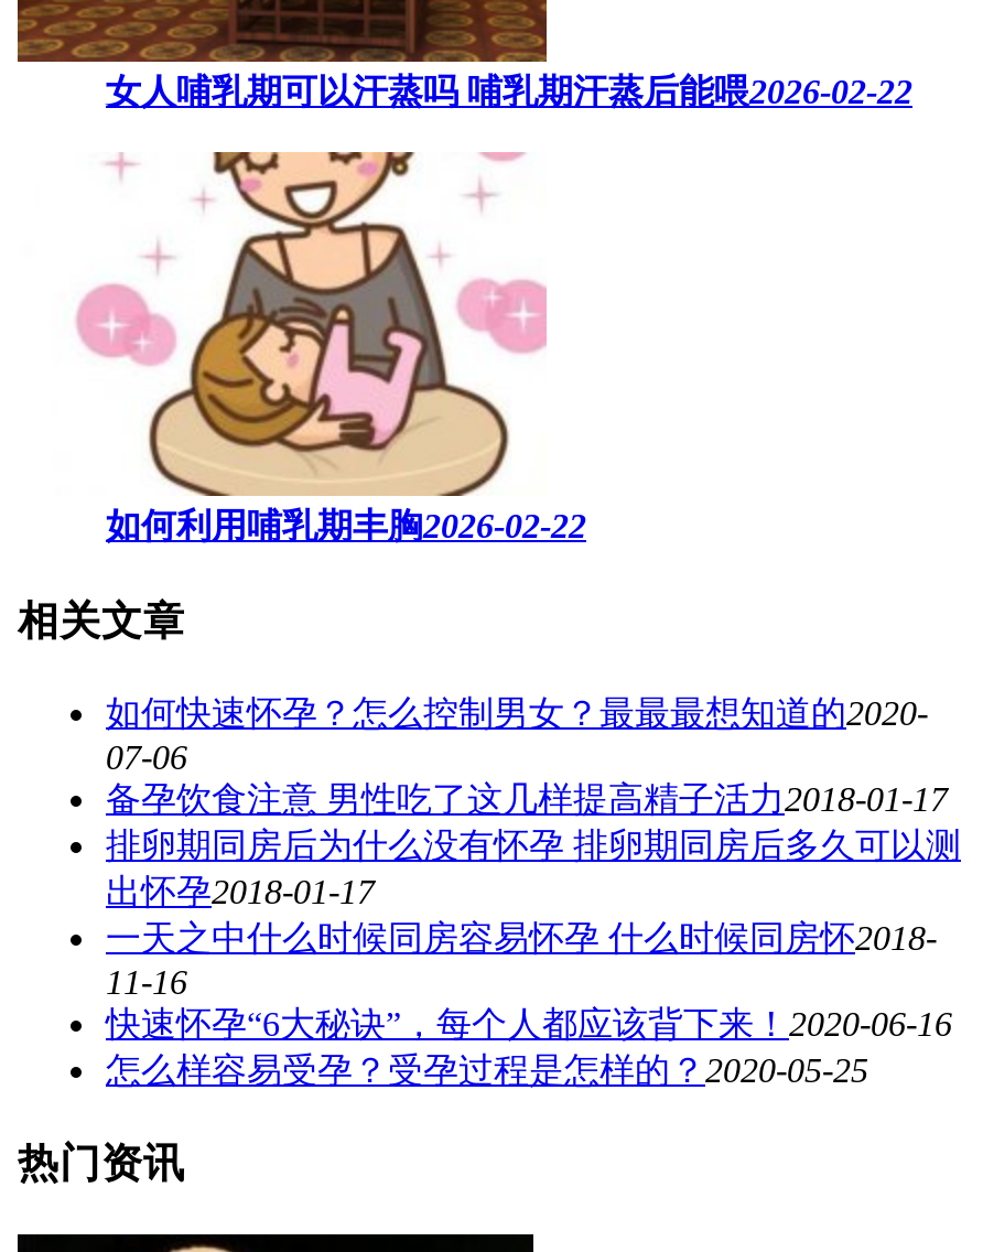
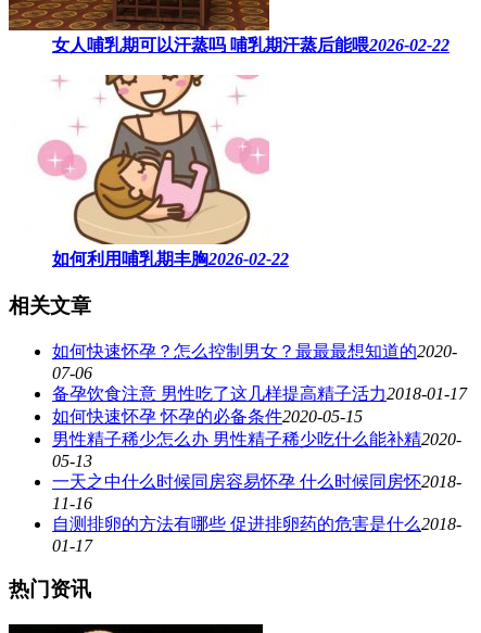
[106,826,961,910] 排卵期同房后为什么没有怀孕 排卵期同房后多久可以测 | 出怀孕2018-01-17 -> [52,407,461,470] 如何快速怀孕 怀孕的必备条件2020-05-15 | 男性精子稀少怎么办 男性精子稀少吃什么能补精2020- | 05-13
[106,1004,952,1088] 快速怀孕“6大秘诀”，每个人都应该背下来！2020-06-16 | 怎么样容易受孕？受孕过程是怎样的？2020-05-25 -> [52,514,461,554] 自测排卵的方法有哪些 促进排卵药的危害是什么2018- | 01-17

